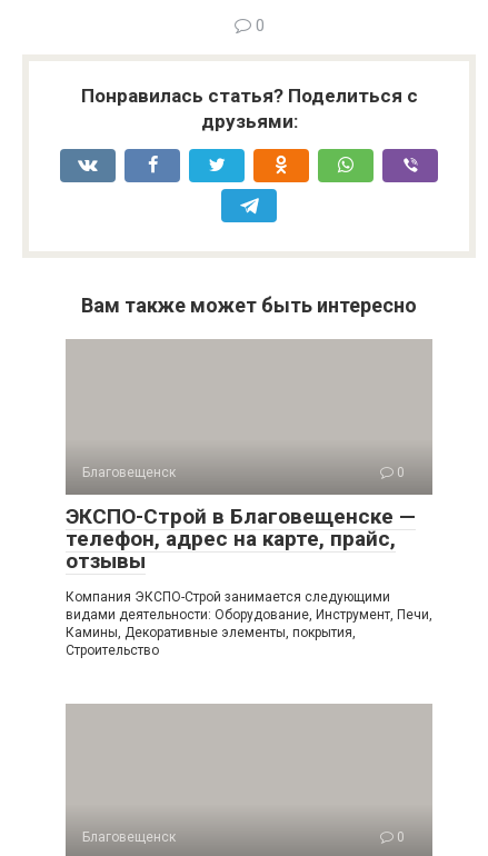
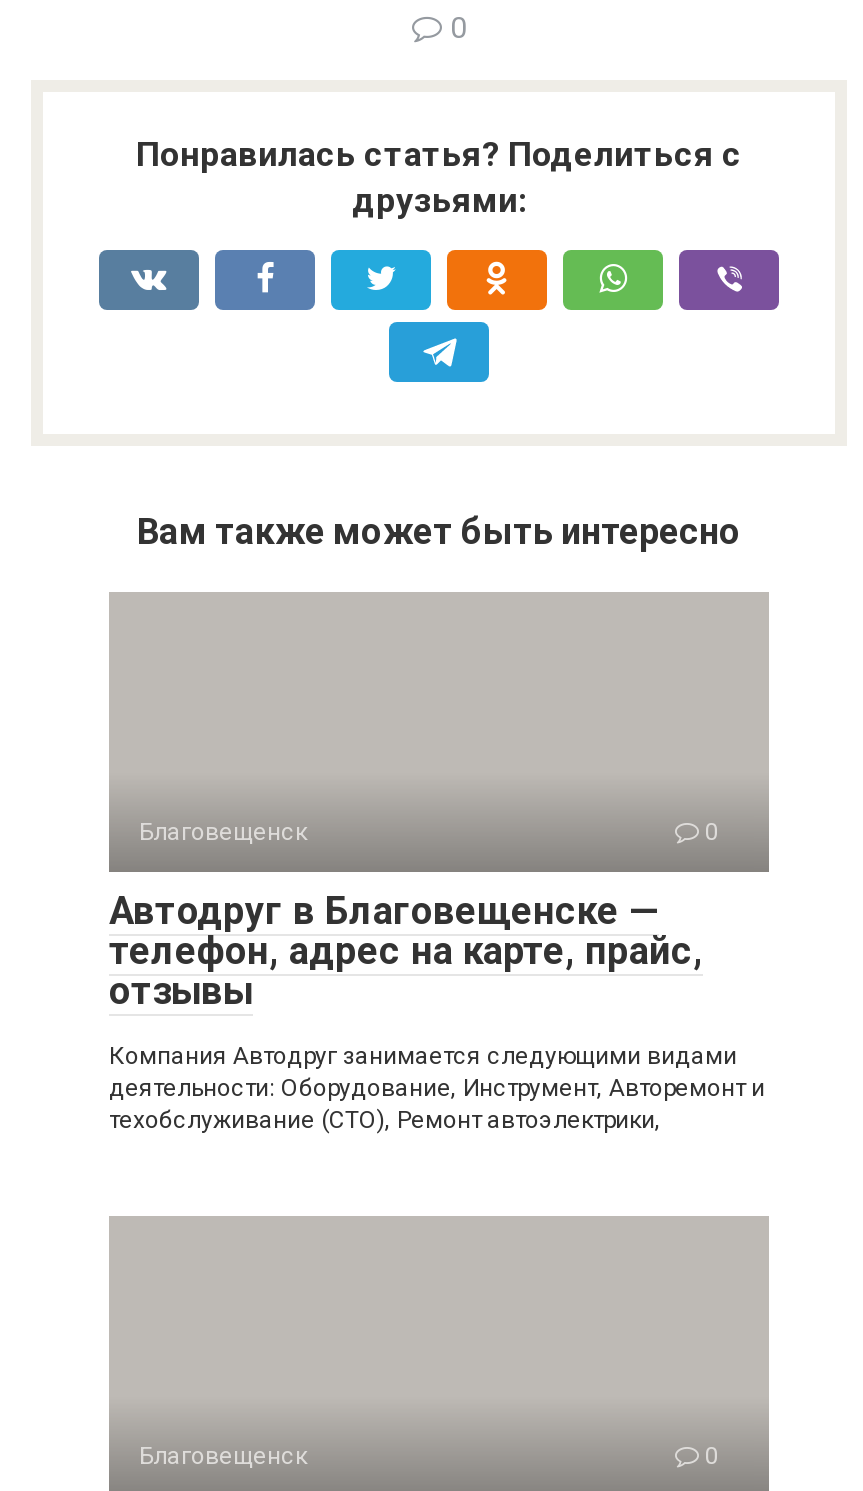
[66,504,416,529] ЭКСПО-Строй в Благовещенске — -> [109,888,659,934] Автодруг в Благовещенске —
[66,589,432,658] Компания ЭКСПО-Строй занимается следующими | видами деятельности: Оборудование, Инструмент, Печи, | Камины, Декоративные элементы, покрытия, | Строительство -> [109,1042,765,1134] Компания Автодруг занимается следующими видами | деятельности: Оборудование, Инструмент, Авторемонт и | техобслуживание (СТО), Ремонт автоэлектрики,

